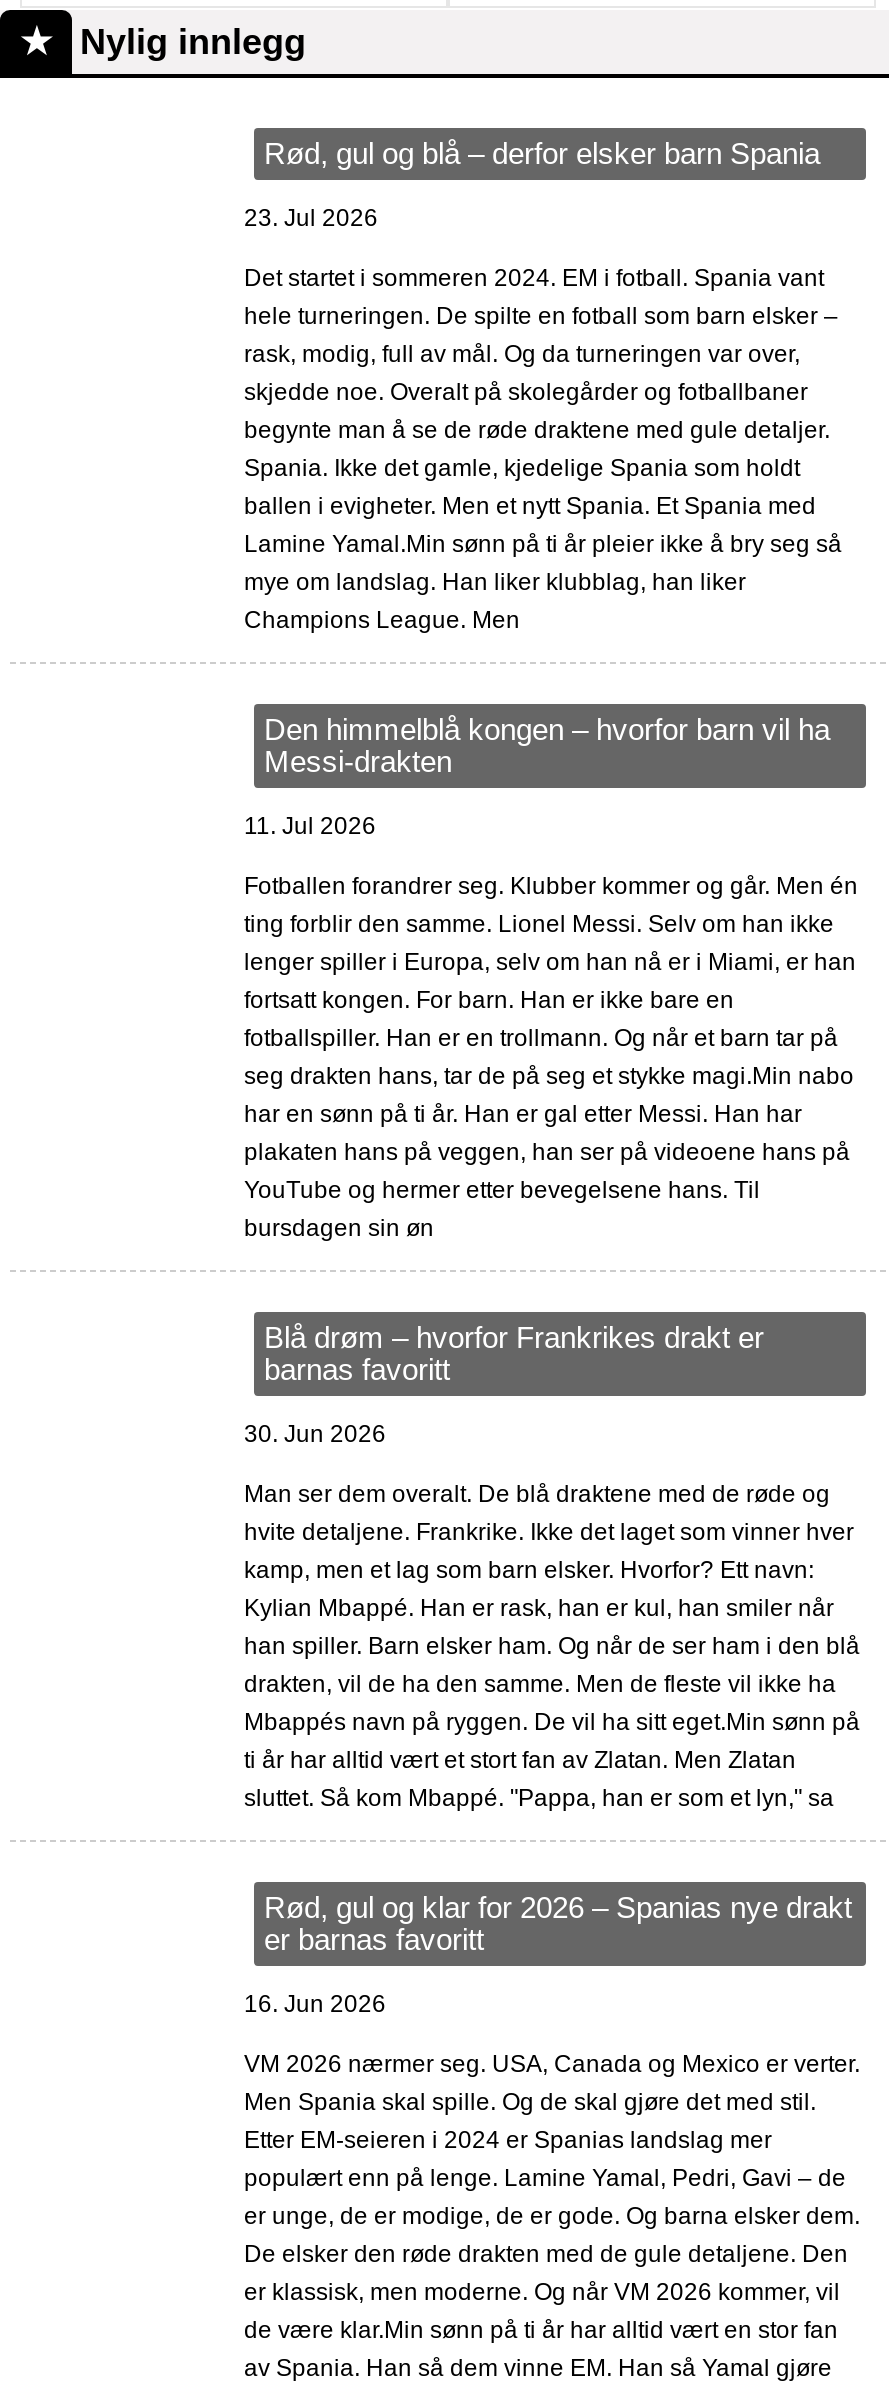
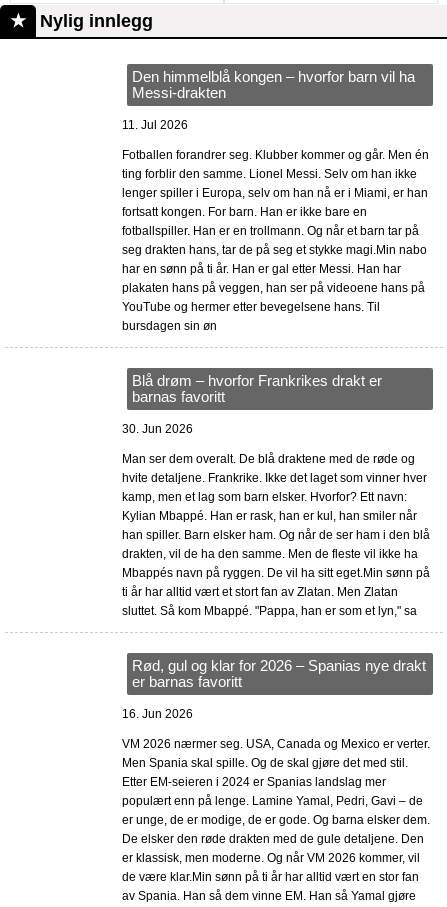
[244,137,842,635] Rød, gul og blå – derfor elsker barn Spania | 23. Jul 2026 | Det startet i sommeren 2024. EM i fotball. Spania vant | hele turneringen. De spilte en fotball som barn elsker – | rask, modig, full av mål. Og da turneringen var over, | skjedde noe. Overalt på skolegårder og fotballbaner | begynte man å se de røde draktene med gule detaljer. | Spania. Ikke det gamle, kjedelige Spania som holdt | ballen i evigheter. Men et nytt Spania. Et Spania med | Lamine Yamal.Min sønn på ti år pleier ikke å bry seg så | mye om landslag. Han liker klubblag, han liker | Champions League. Men -> none

